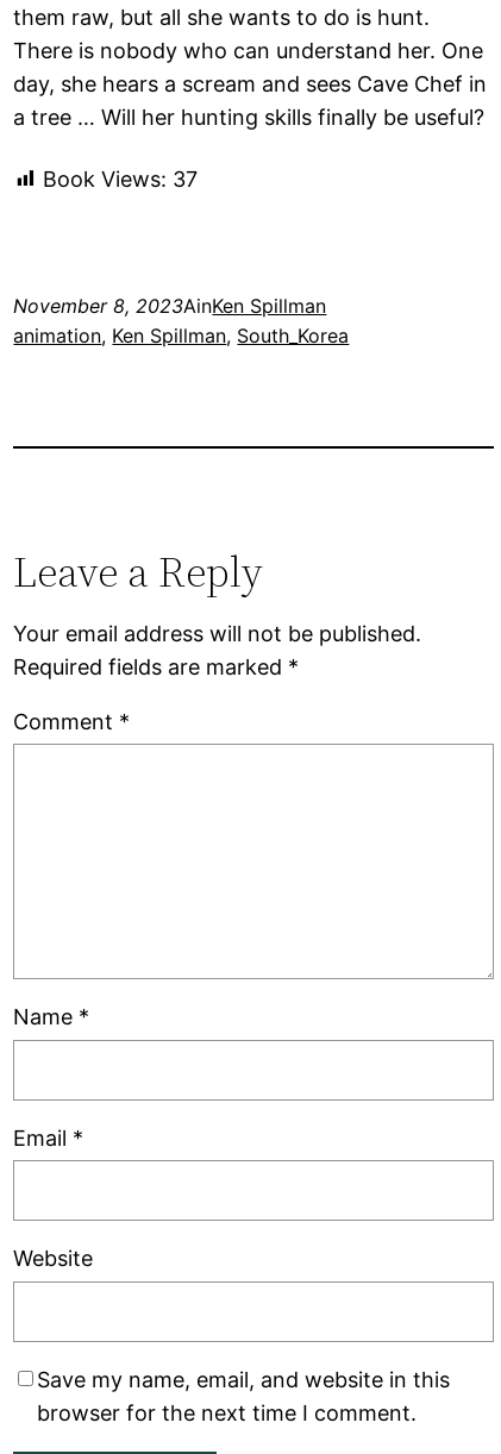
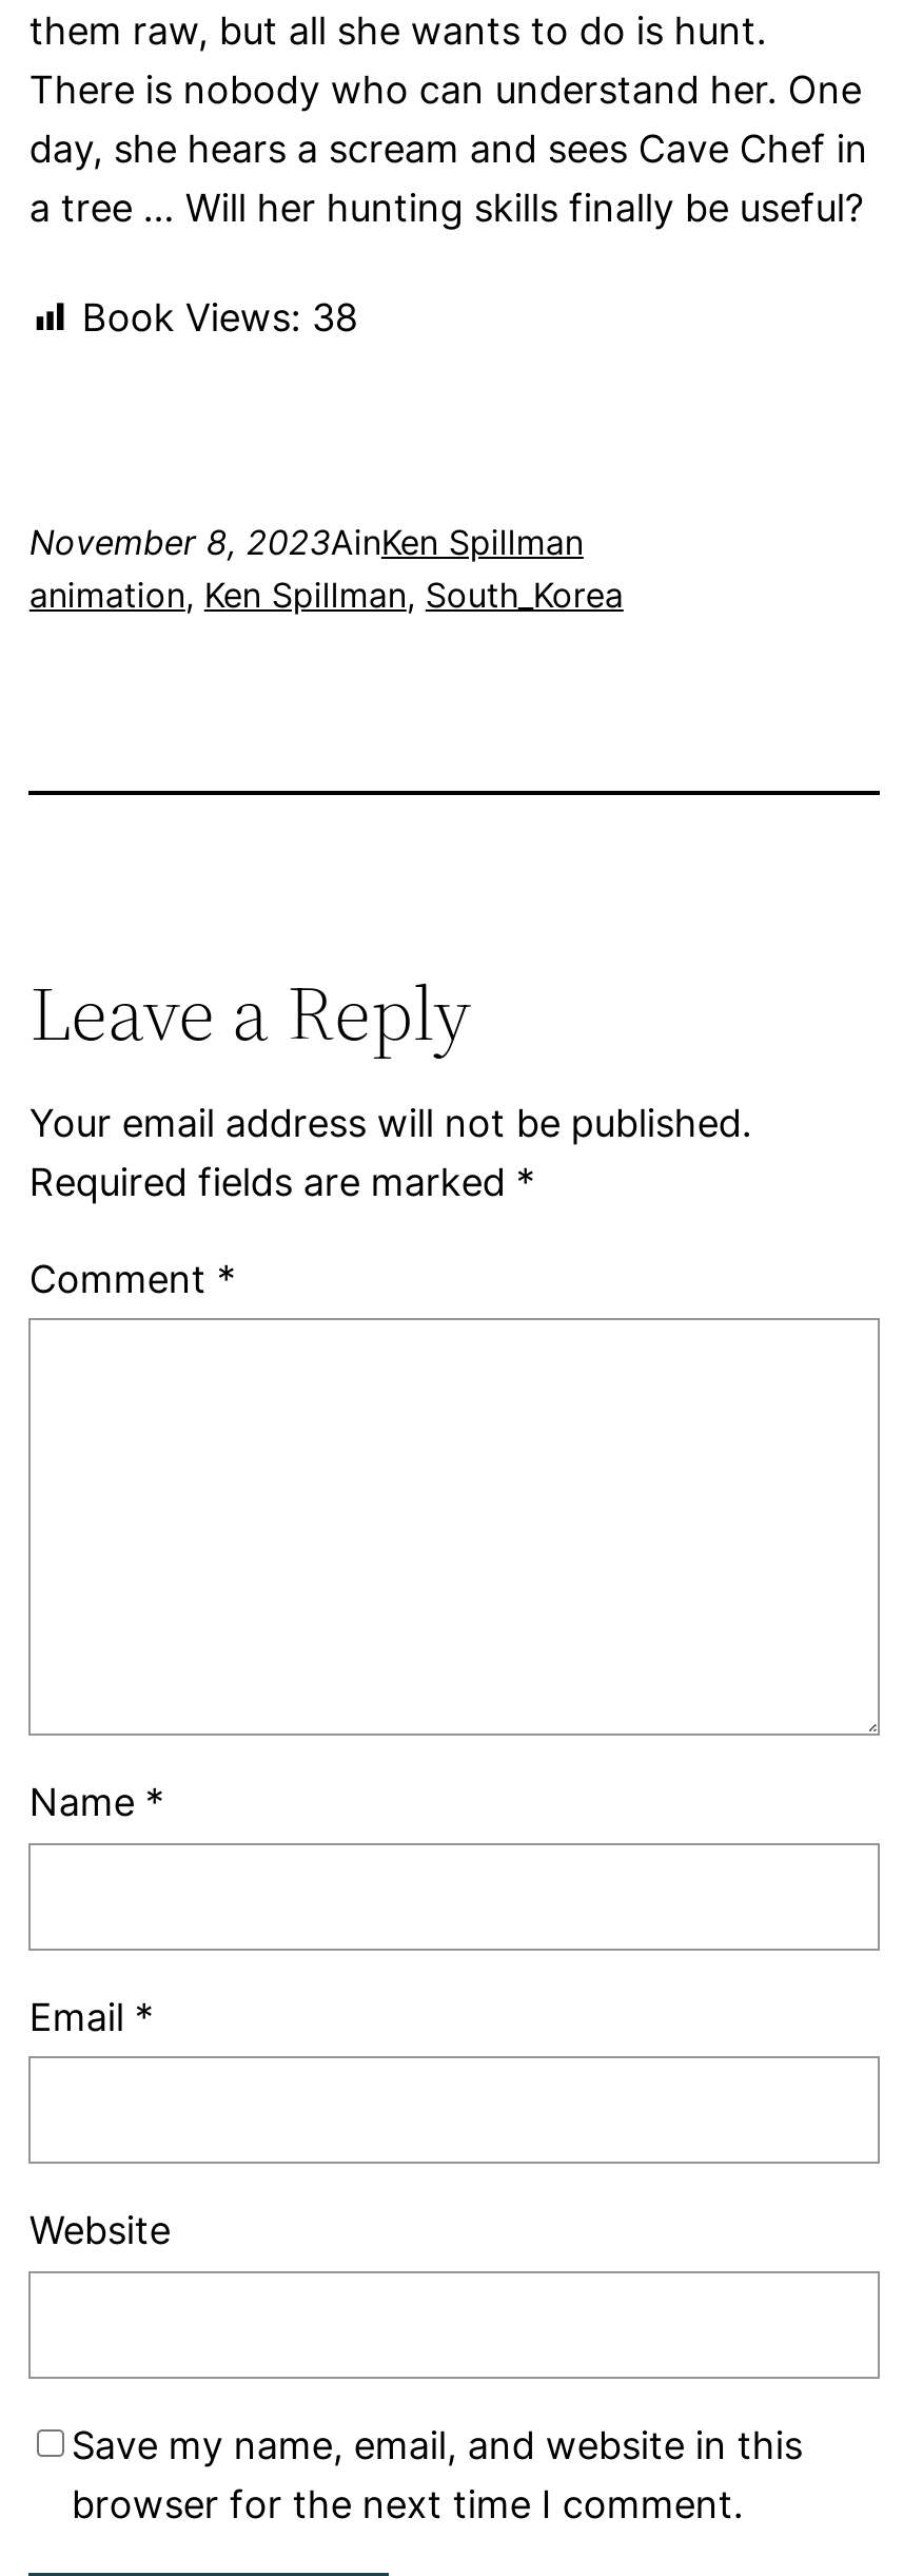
[43,167,198,192] Book Views: 37 -> [82,296,358,340] Book Views: 38

